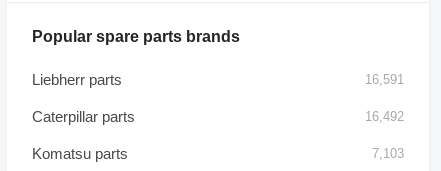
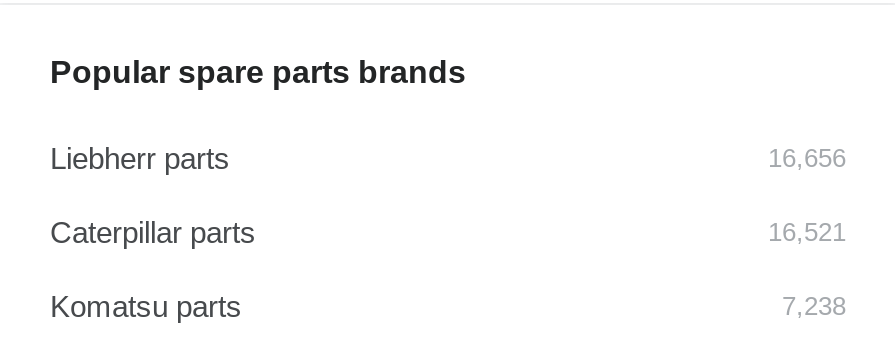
[365,72,404,87] 16,591 -> [768,142,846,172] 16,656
[365,109,404,124] 16,492 -> [768,216,846,246] 16,521
[372,146,404,161] 7,103 -> [782,290,846,320] 7,238

